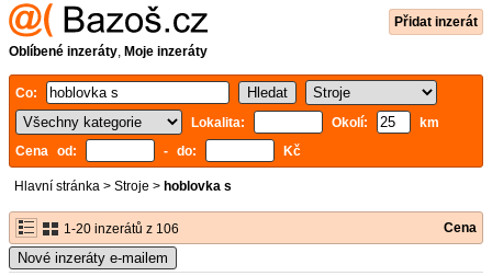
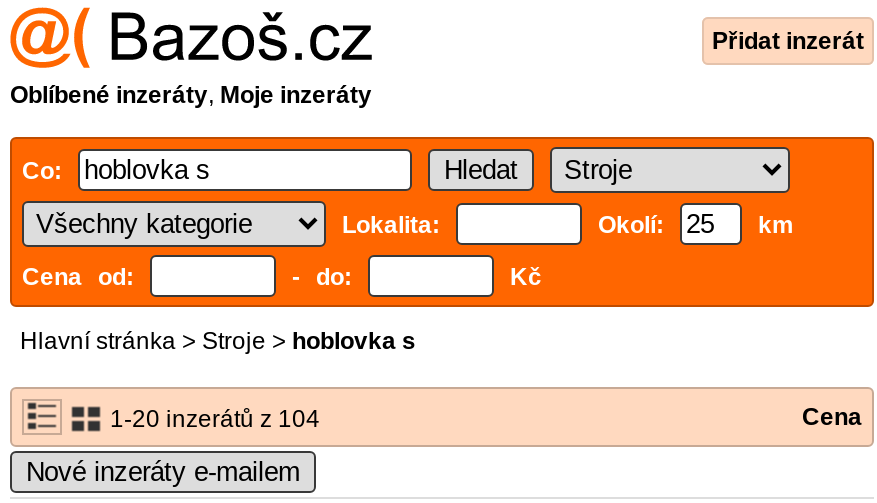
[60,221,179,237] 1-20 inzerátů z 106 -> [104,405,320,433] 1-20 inzerátů z 104

